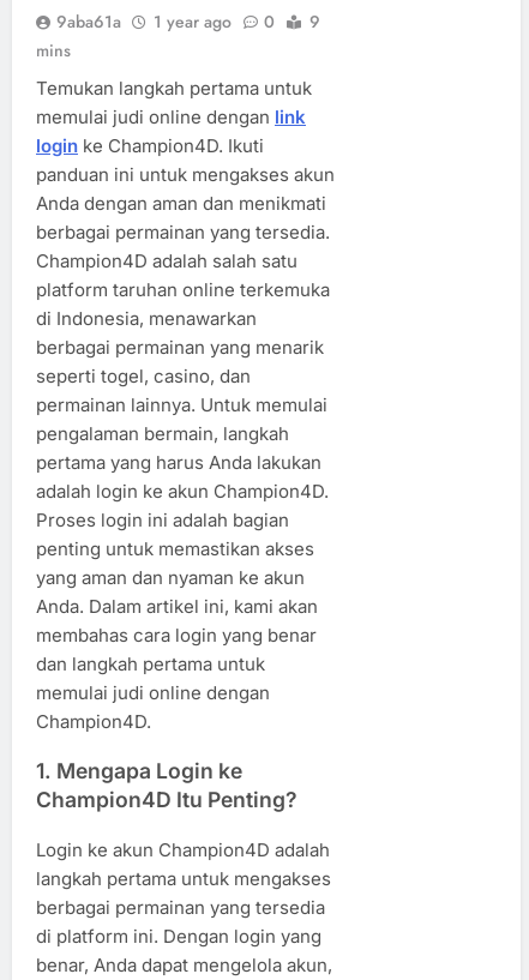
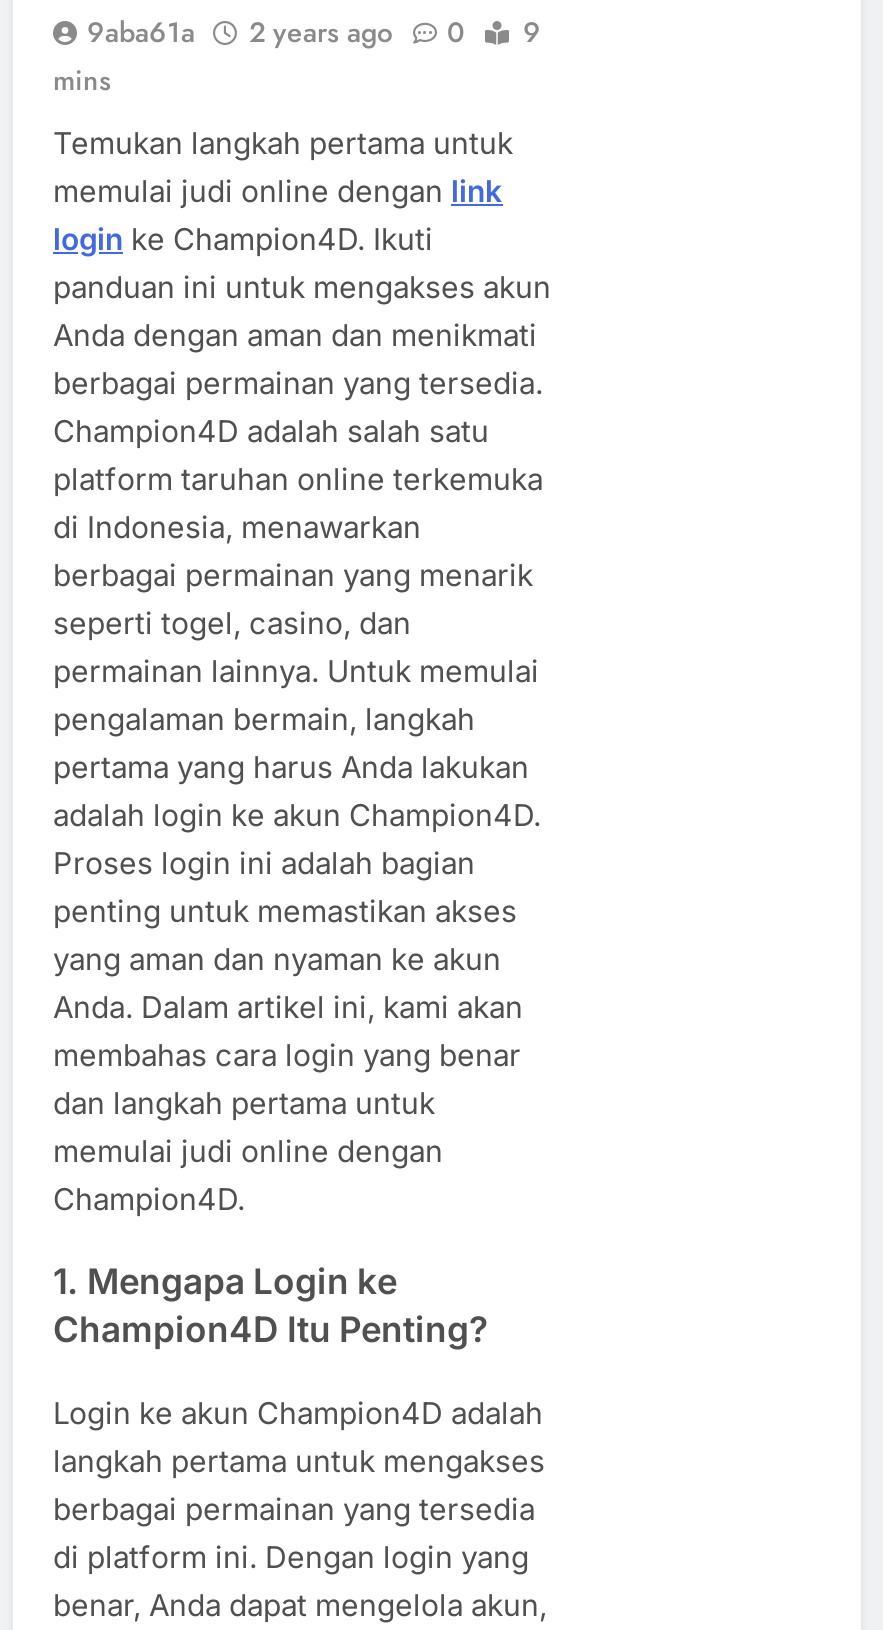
[56,9,320,33] 9aba61a 1 year ago 0 9 -> [87,12,541,52] 9aba61a 2 years ago 0 9

